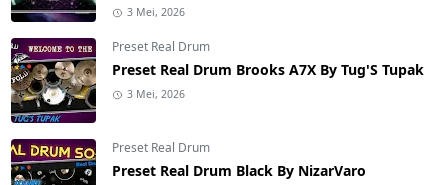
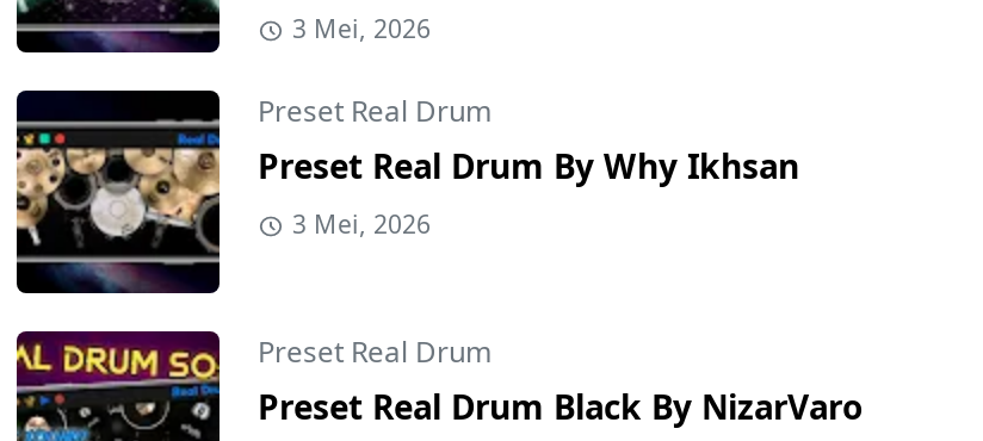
[10,38,424,123] [image] | Preset Real Drum Brooks A7X By Tug'S Tupak -> [14,91,799,293] [image] | Preset Real Drum By Why Ikhsan

